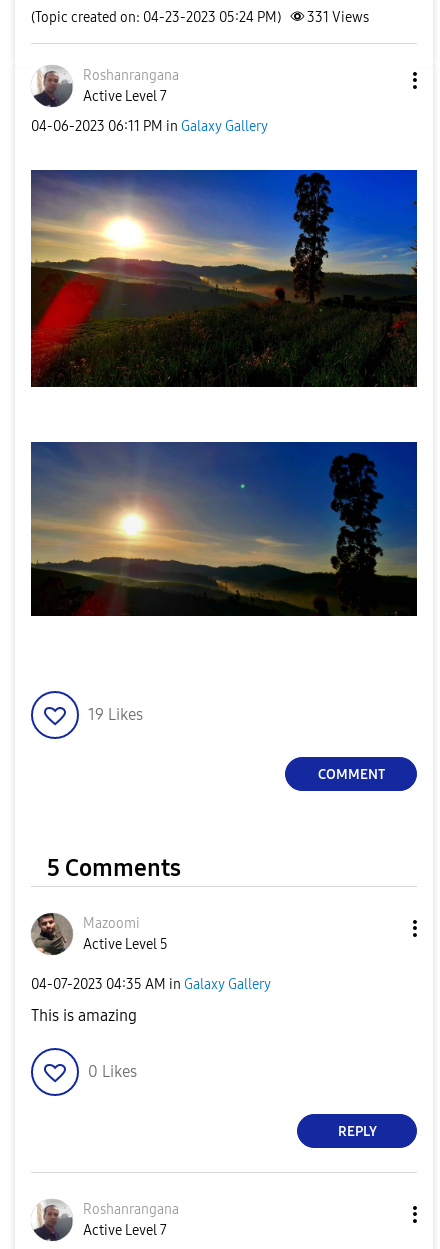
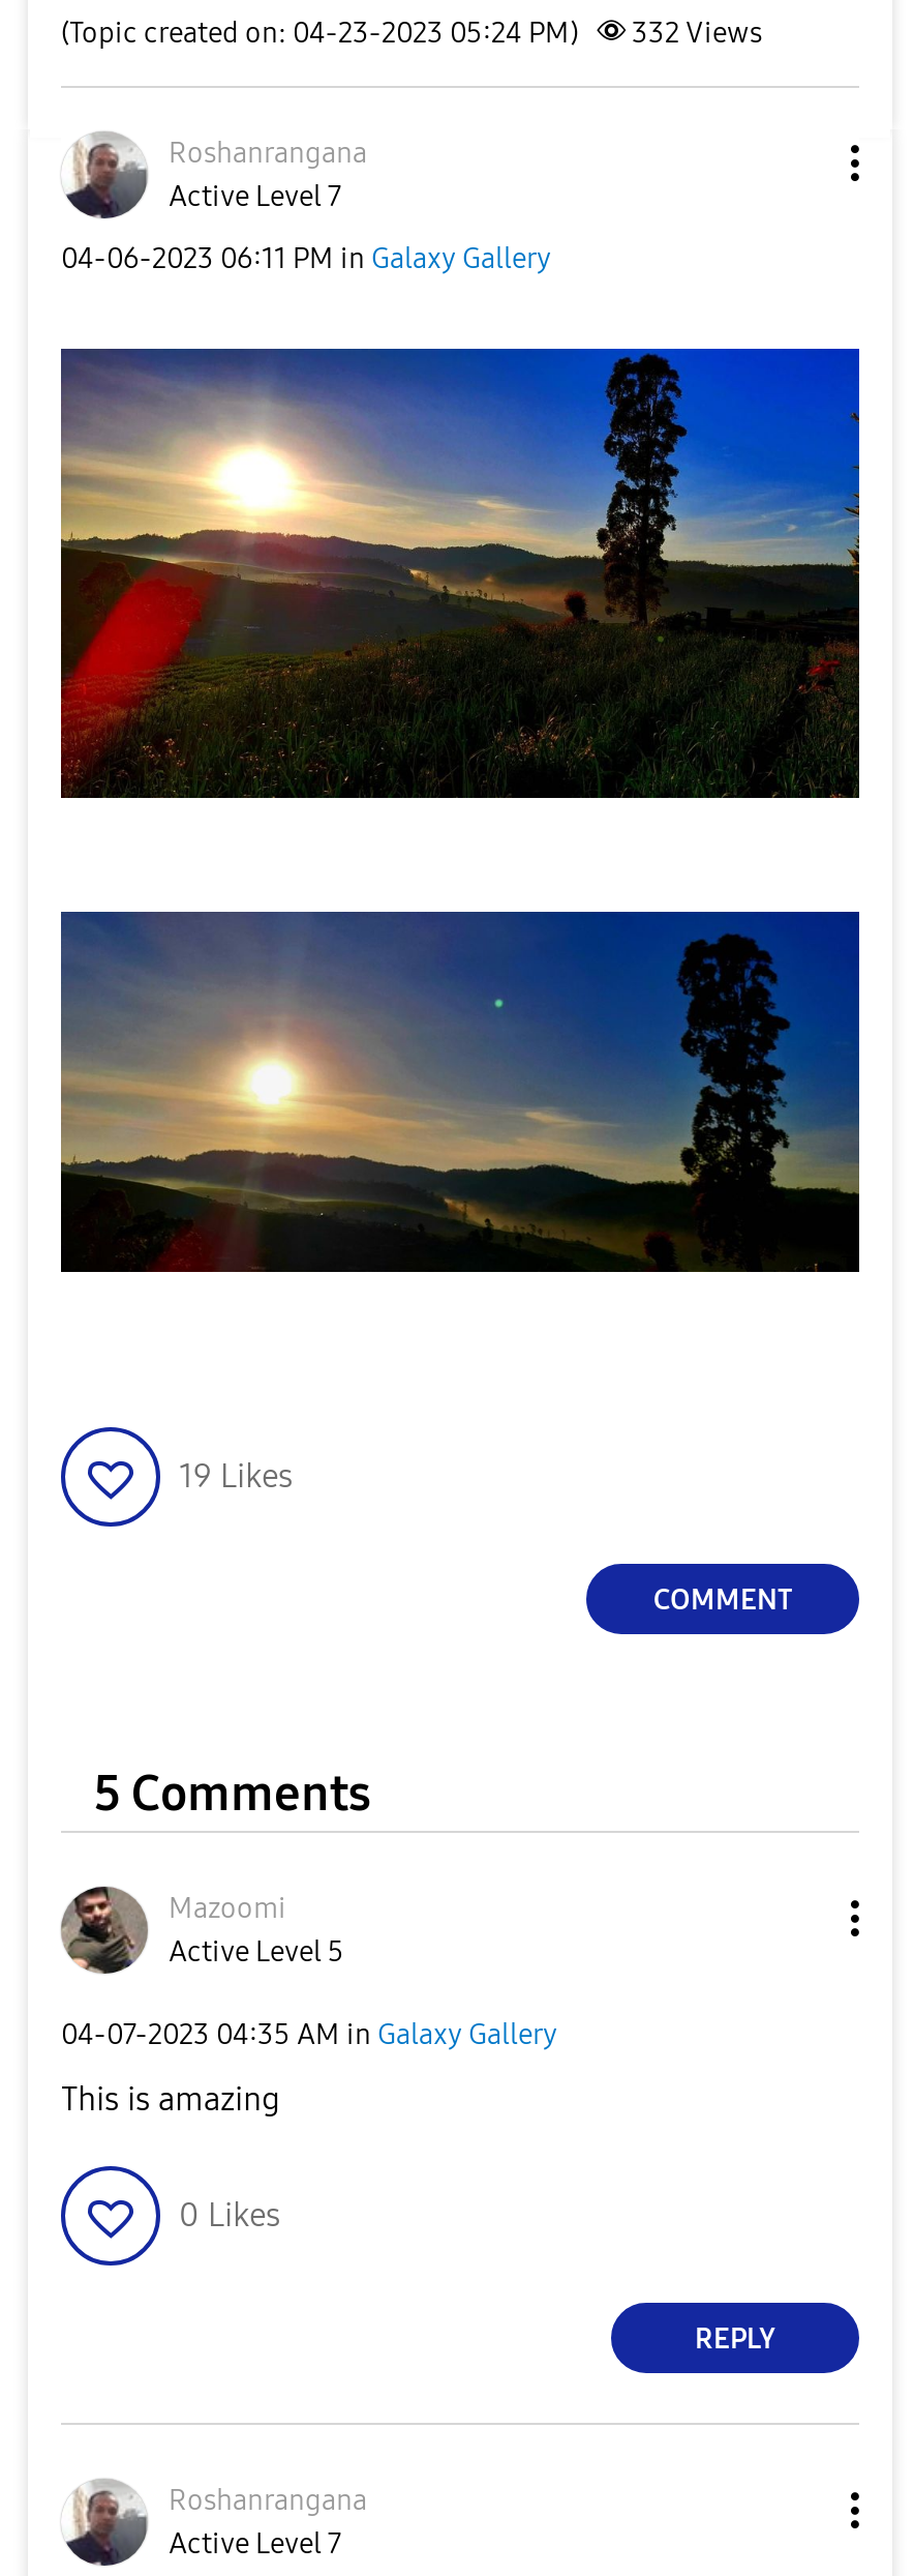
[31,9,369,26] (Topic created on: 04-23-2023 05:24 PM) 331 Views -> [61,16,762,51] (Topic created on: 04-23-2023 05:24 PM) 332 Views

